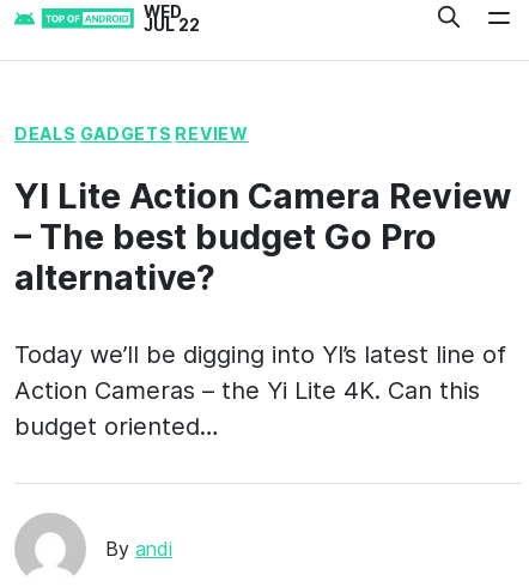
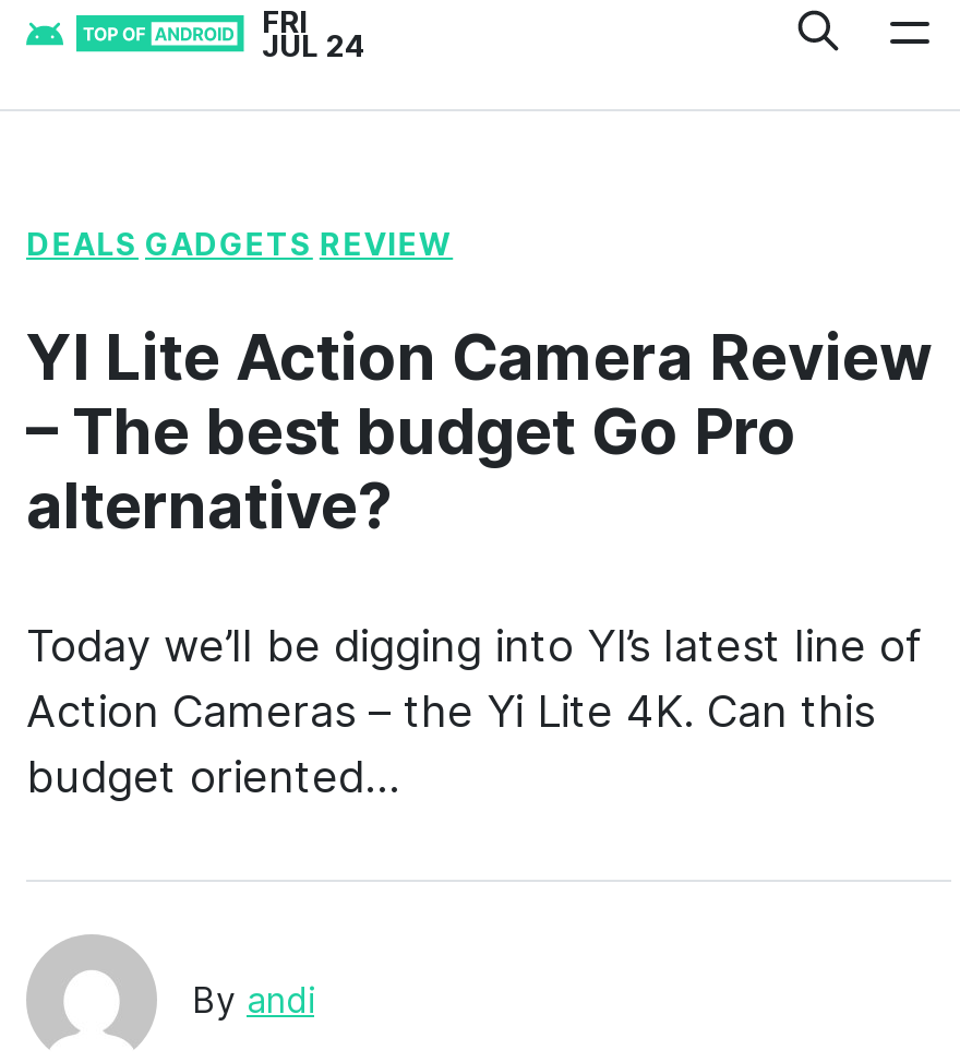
[144,2,200,35] WED | JUL 22 -> [262,4,367,63] FRI | JUL 24

